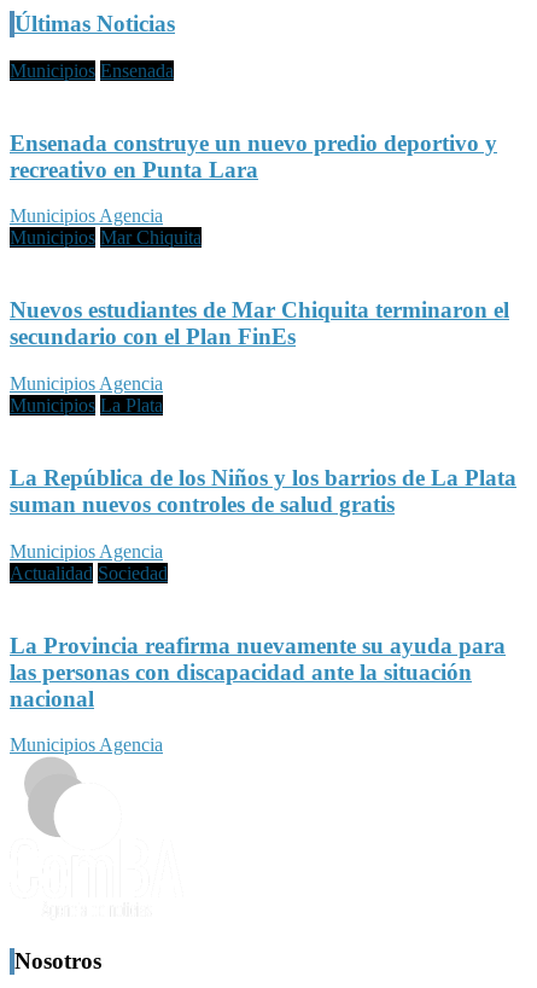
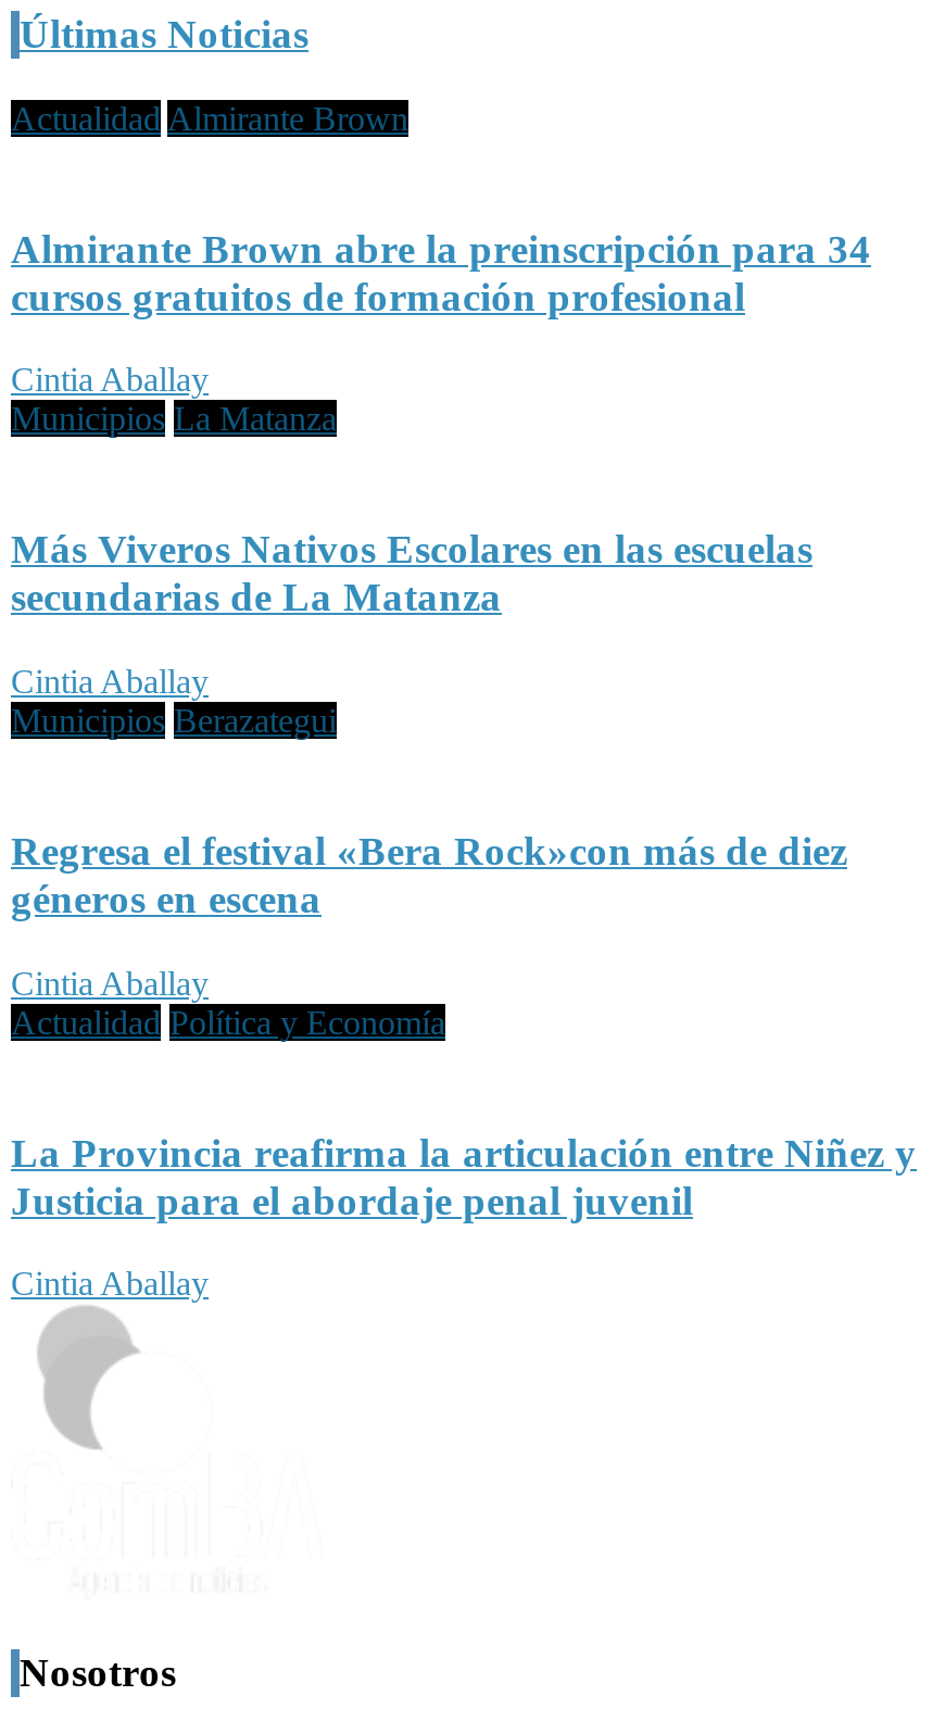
[10,60,174,80] Municipios Ensenada -> [11,99,408,136] Actualidad Almirante Brown
[10,130,497,182] Ensenada construye un nuevo predio deportivo y | recreativo en Punta Lara -> [11,225,871,319] Almirante Brown abre la preinscripción para 34 | cursos gratuitos de formación profesional
[10,206,202,248] Municipios Agencia | Municipios Mar Chiquita -> [11,361,337,437] Cintia Aballay | Municipios La Matanza
[10,297,509,349] Nuevos estudiantes de Mar Chiquita terminaron el | secundario con el Plan FinEs -> [11,527,812,620] Más Viveros Nativos Escolares en las escuelas | secundarias de La Matanza
[10,373,163,415] Municipios Agencia | Municipios La Plata -> [11,663,337,739] Cintia Aballay | Municipios Berazategui
[10,465,516,517] La República de los Niños y los barrios de La Plata | suman nuevos controles de salud gratis -> [11,828,847,921] Regresa el festival «Bera Rock»con más de diez | géneros en escena
[10,541,168,583] Municipios Agencia | Actualidad Sociedad -> [11,964,445,1040] Cintia Aballay | Actualidad Política y Economía
[10,633,506,711] La Provincia reafirma nuevamente su ayuda para | las personas con discapacidad ante la situación | nacional -> [11,1129,917,1223] La Provincia reafirma la articulación entre Niñez y | Justicia para el abordaje penal juvenil
[10,735,163,755] Municipios Agencia -> [11,1266,209,1302] Cintia Aballay

